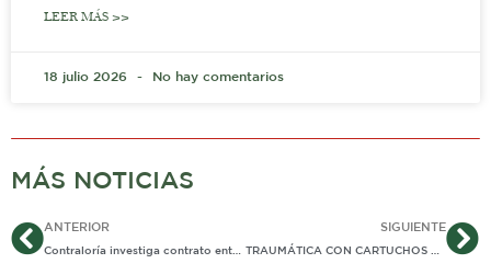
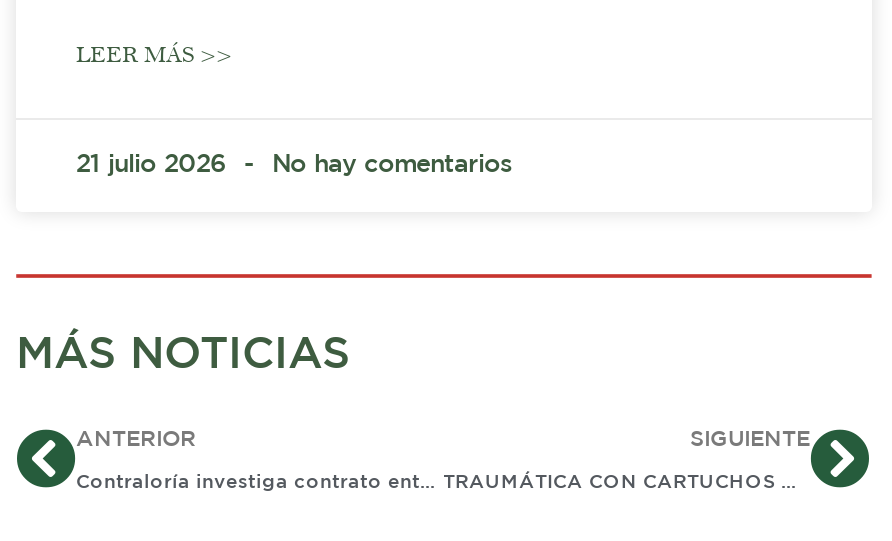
[44,72,284,84] 18 julio 2026 No hay comentarios -> [76,153,512,175] 21 julio 2026 No hay comentarios

